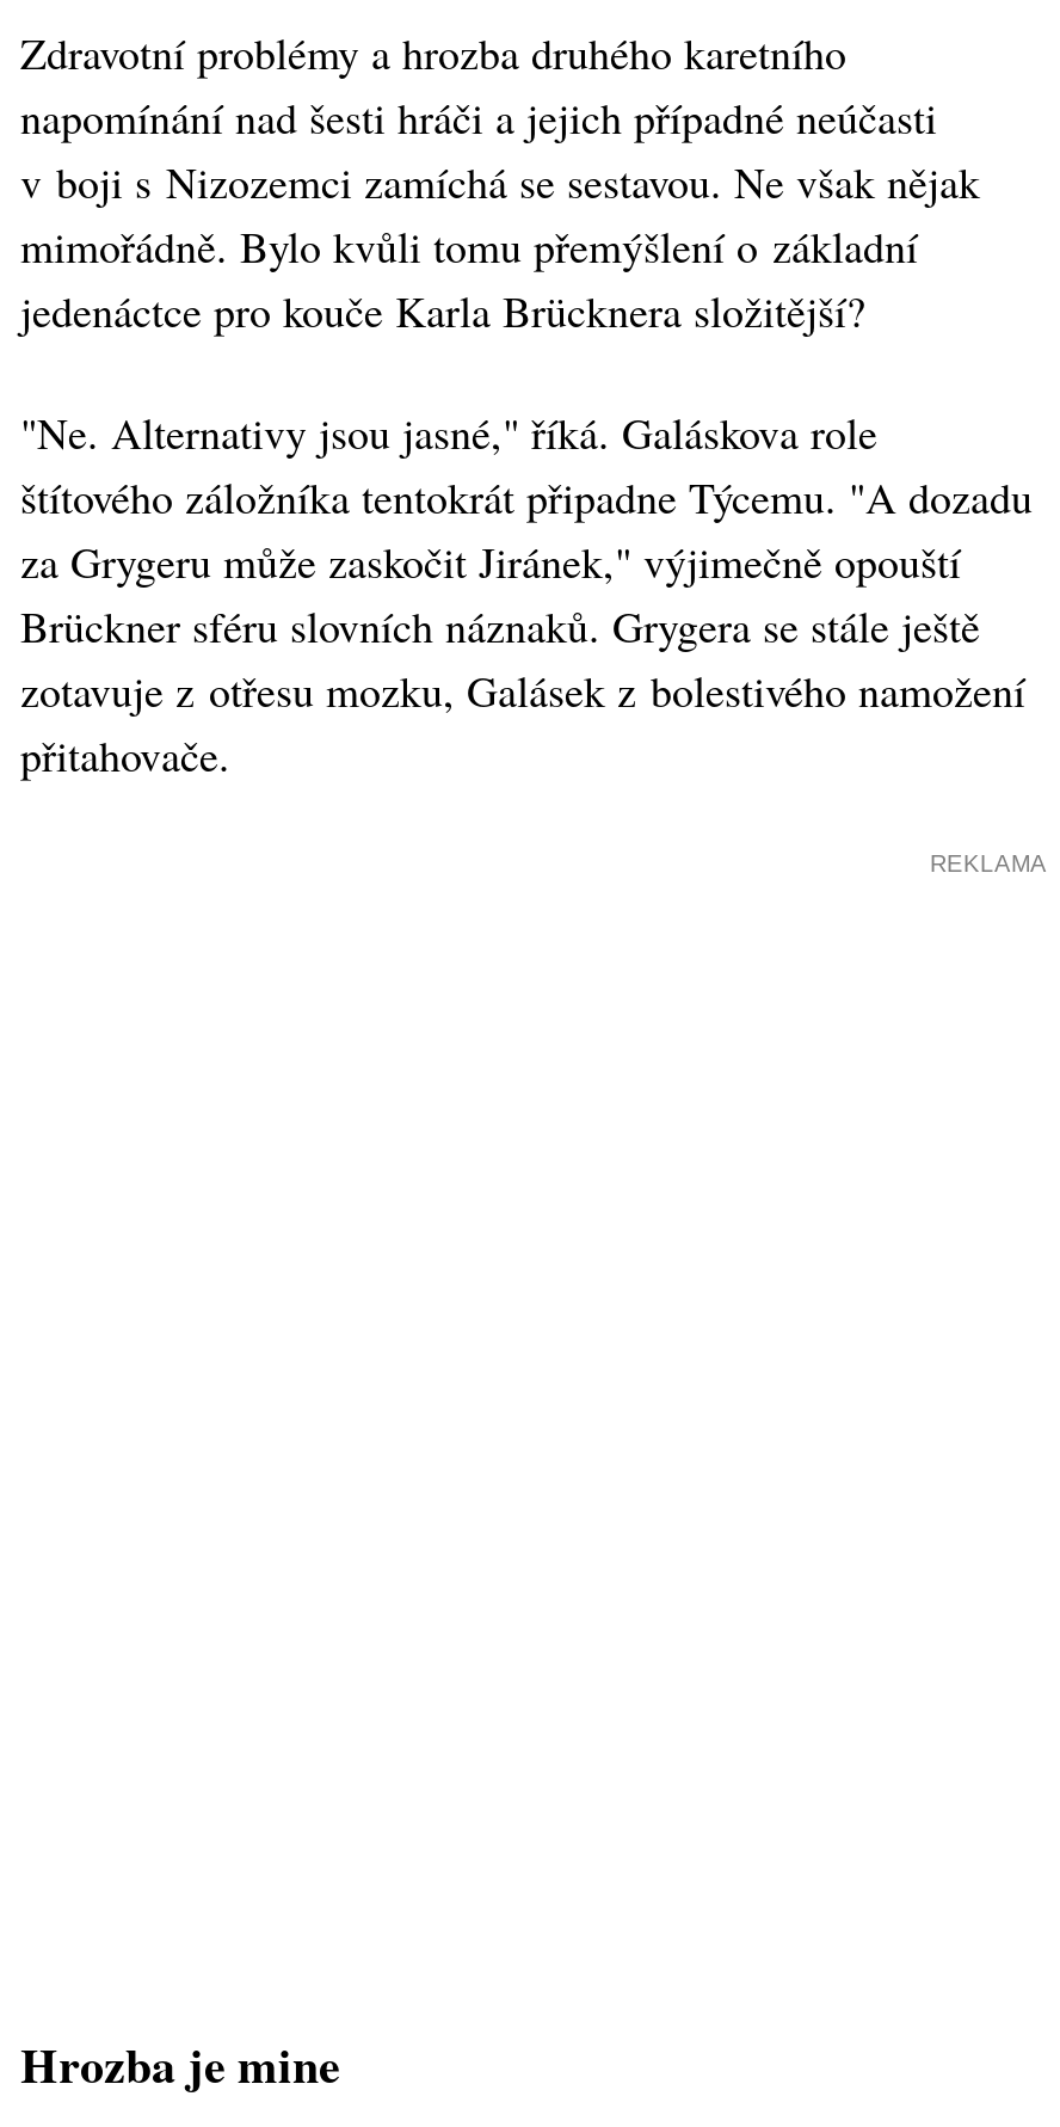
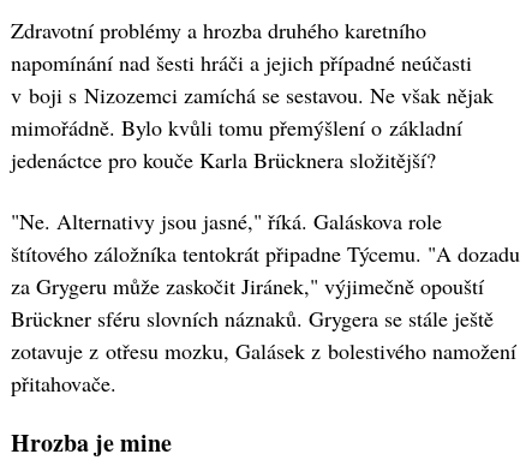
[930,850,1047,877] REKLAMA -> none

